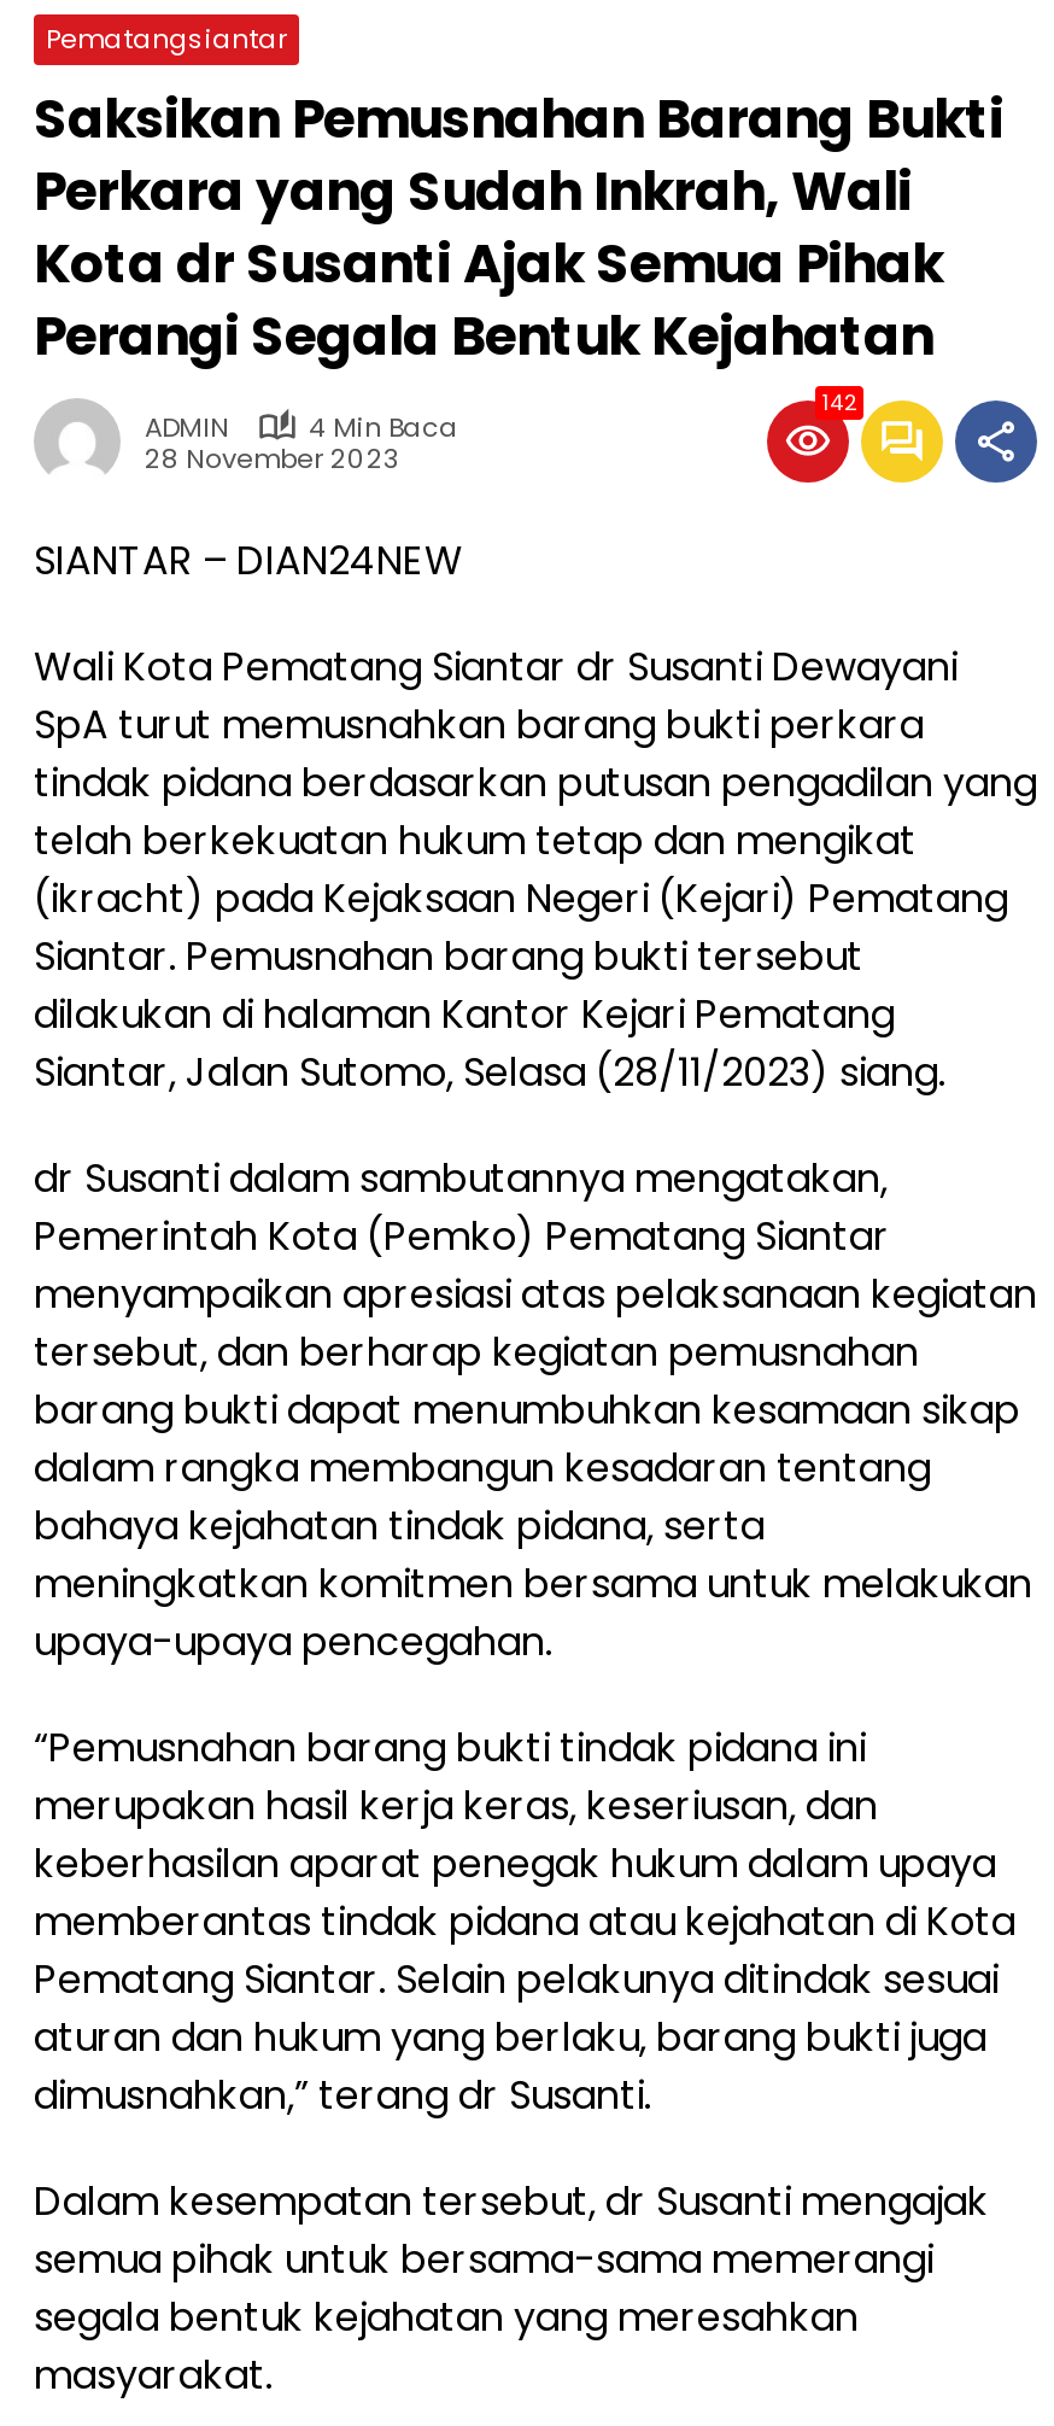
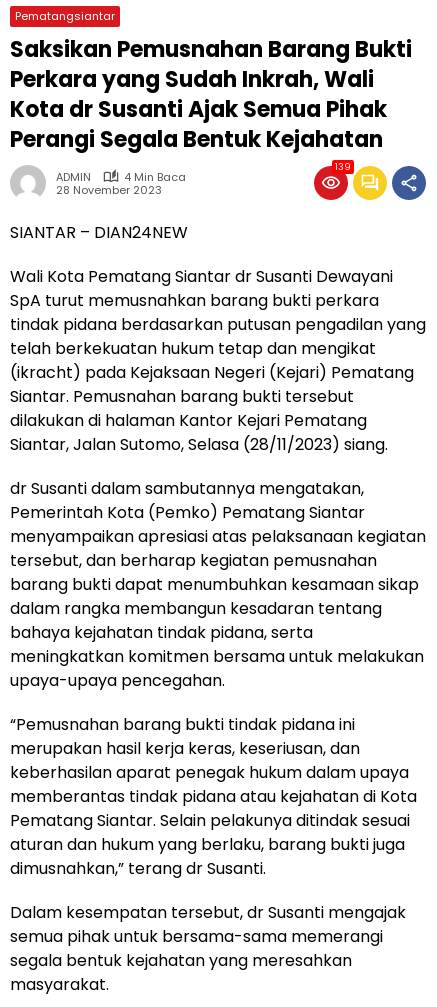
[822,388,856,417] 142 -> [335,161,351,173] 139

